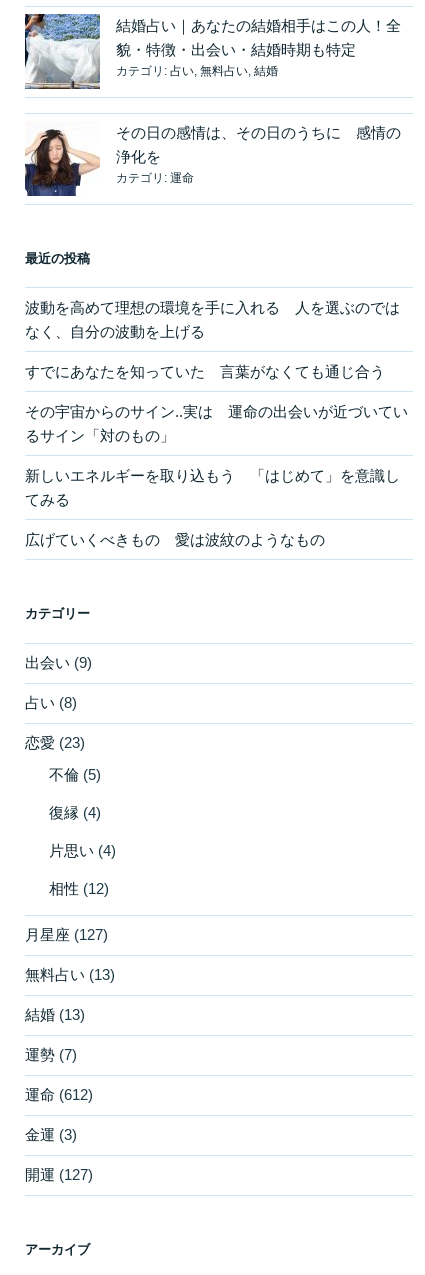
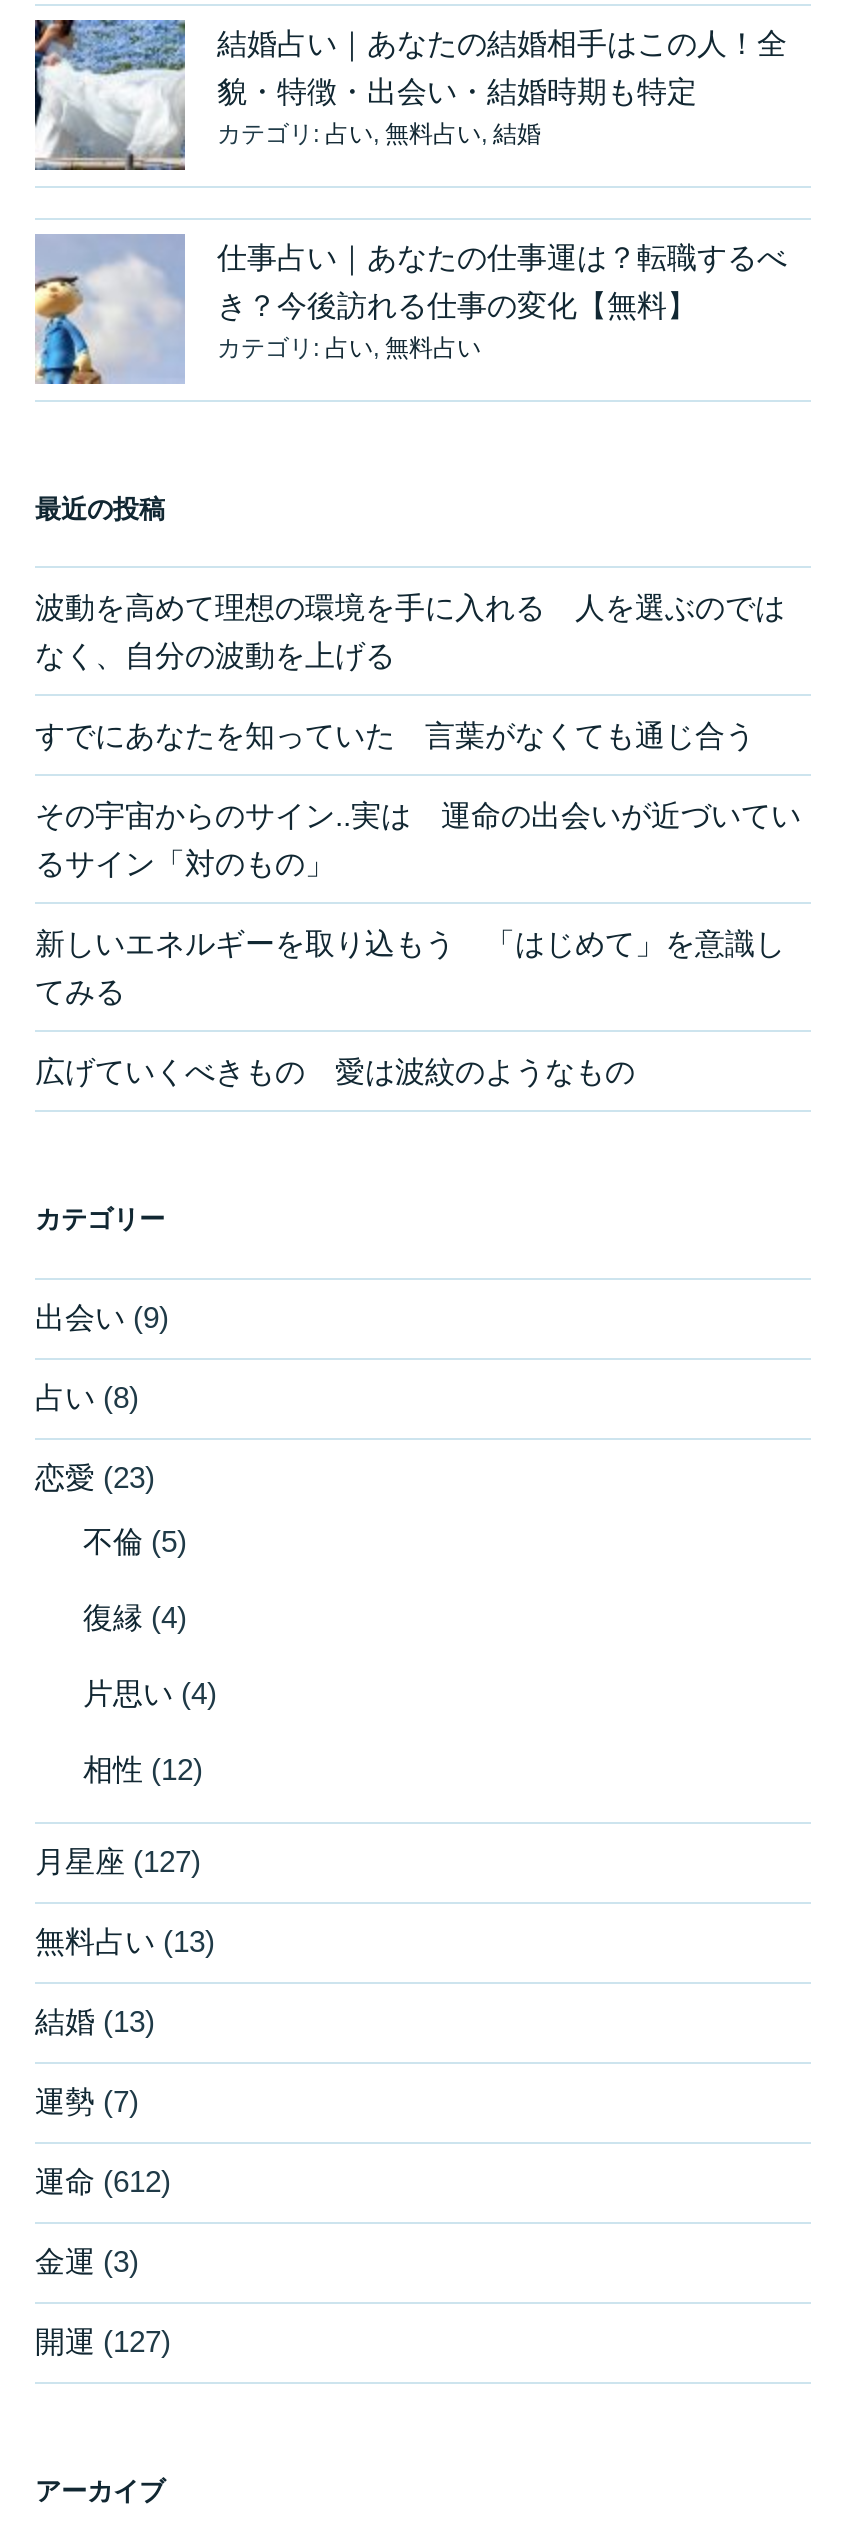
[24,121,401,197] [image] | その日の感情は、その日のうちに 感情の | 浄化を | カテゴリ:運命 -> [33,232,787,386] [image] | 仕事占い｜あなたの仕事運は？転職するべ | き？今後訪れる仕事の変化【無料】 | カテゴリ:占い,無料占い

